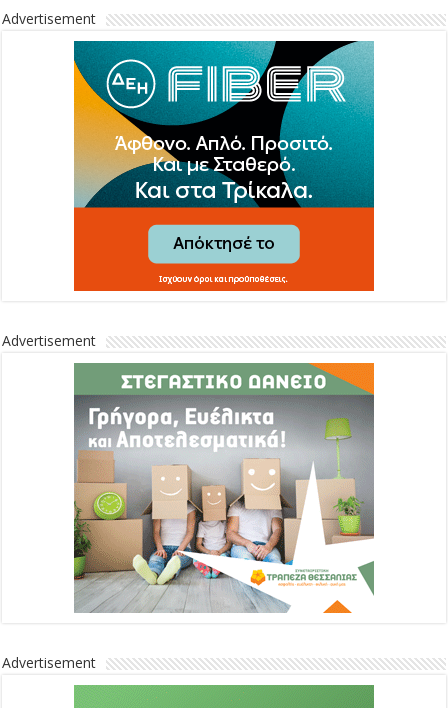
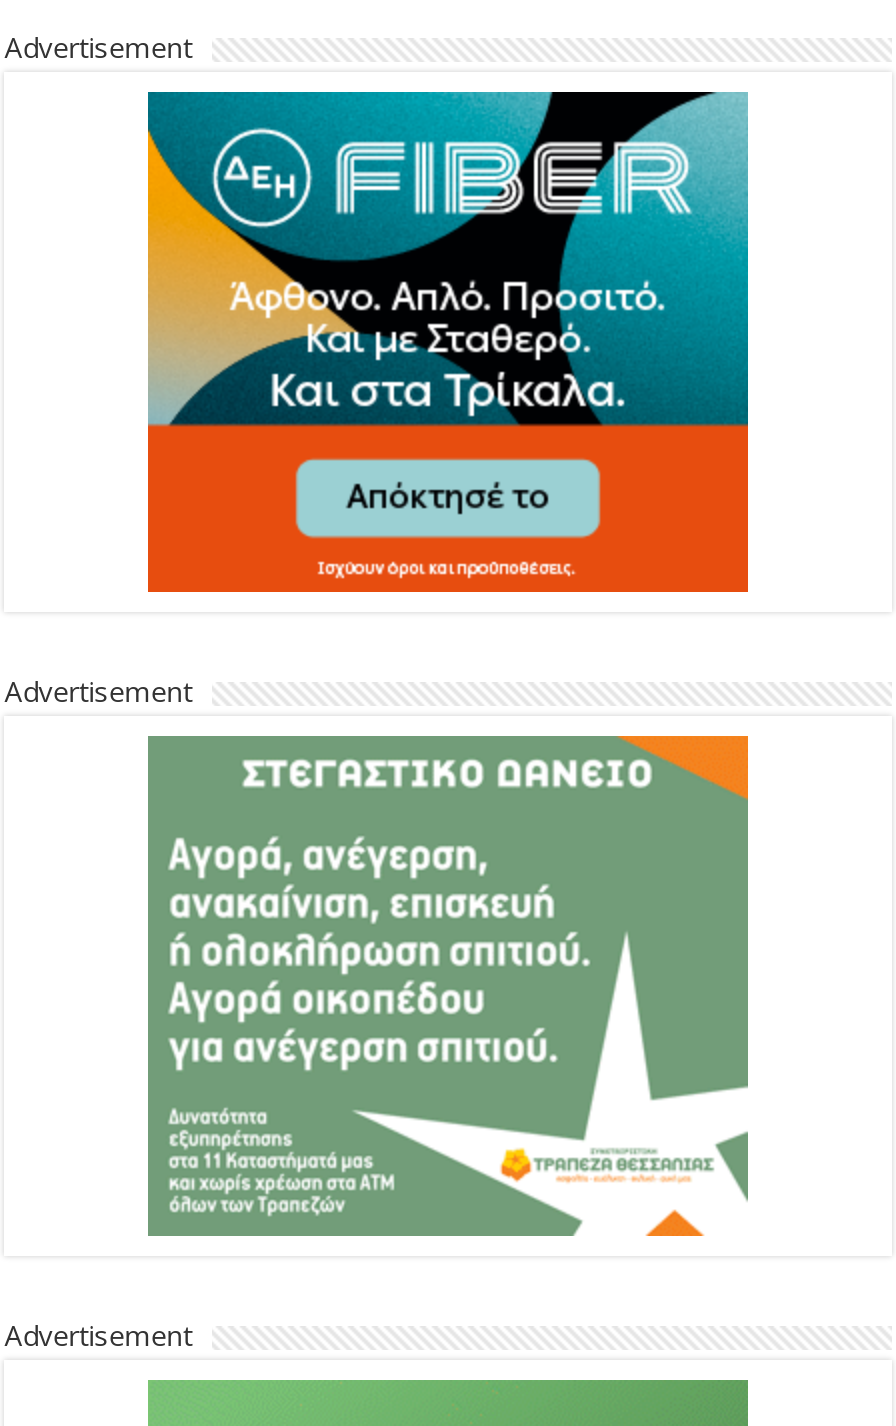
[73,395,374,613] [image] -> [148,802,748,1236] [image]

